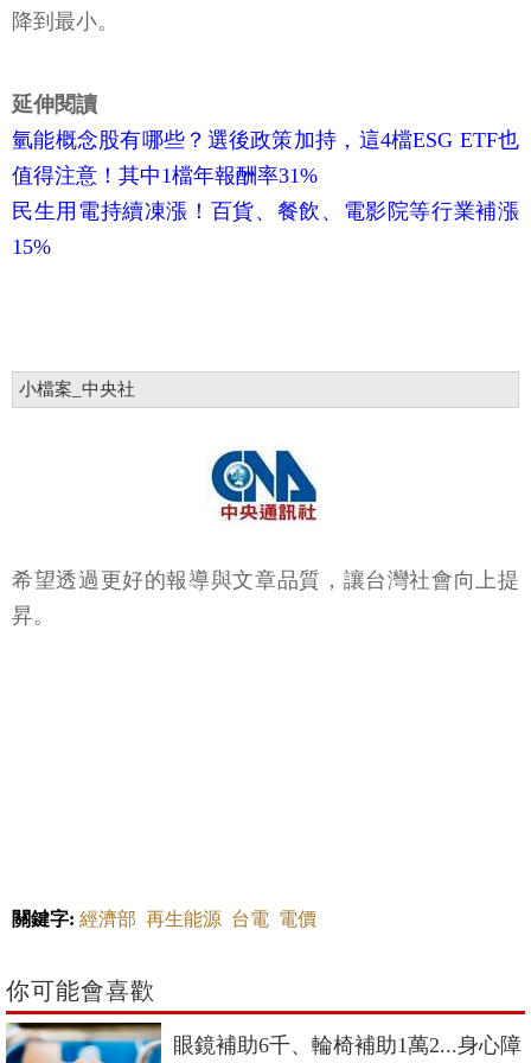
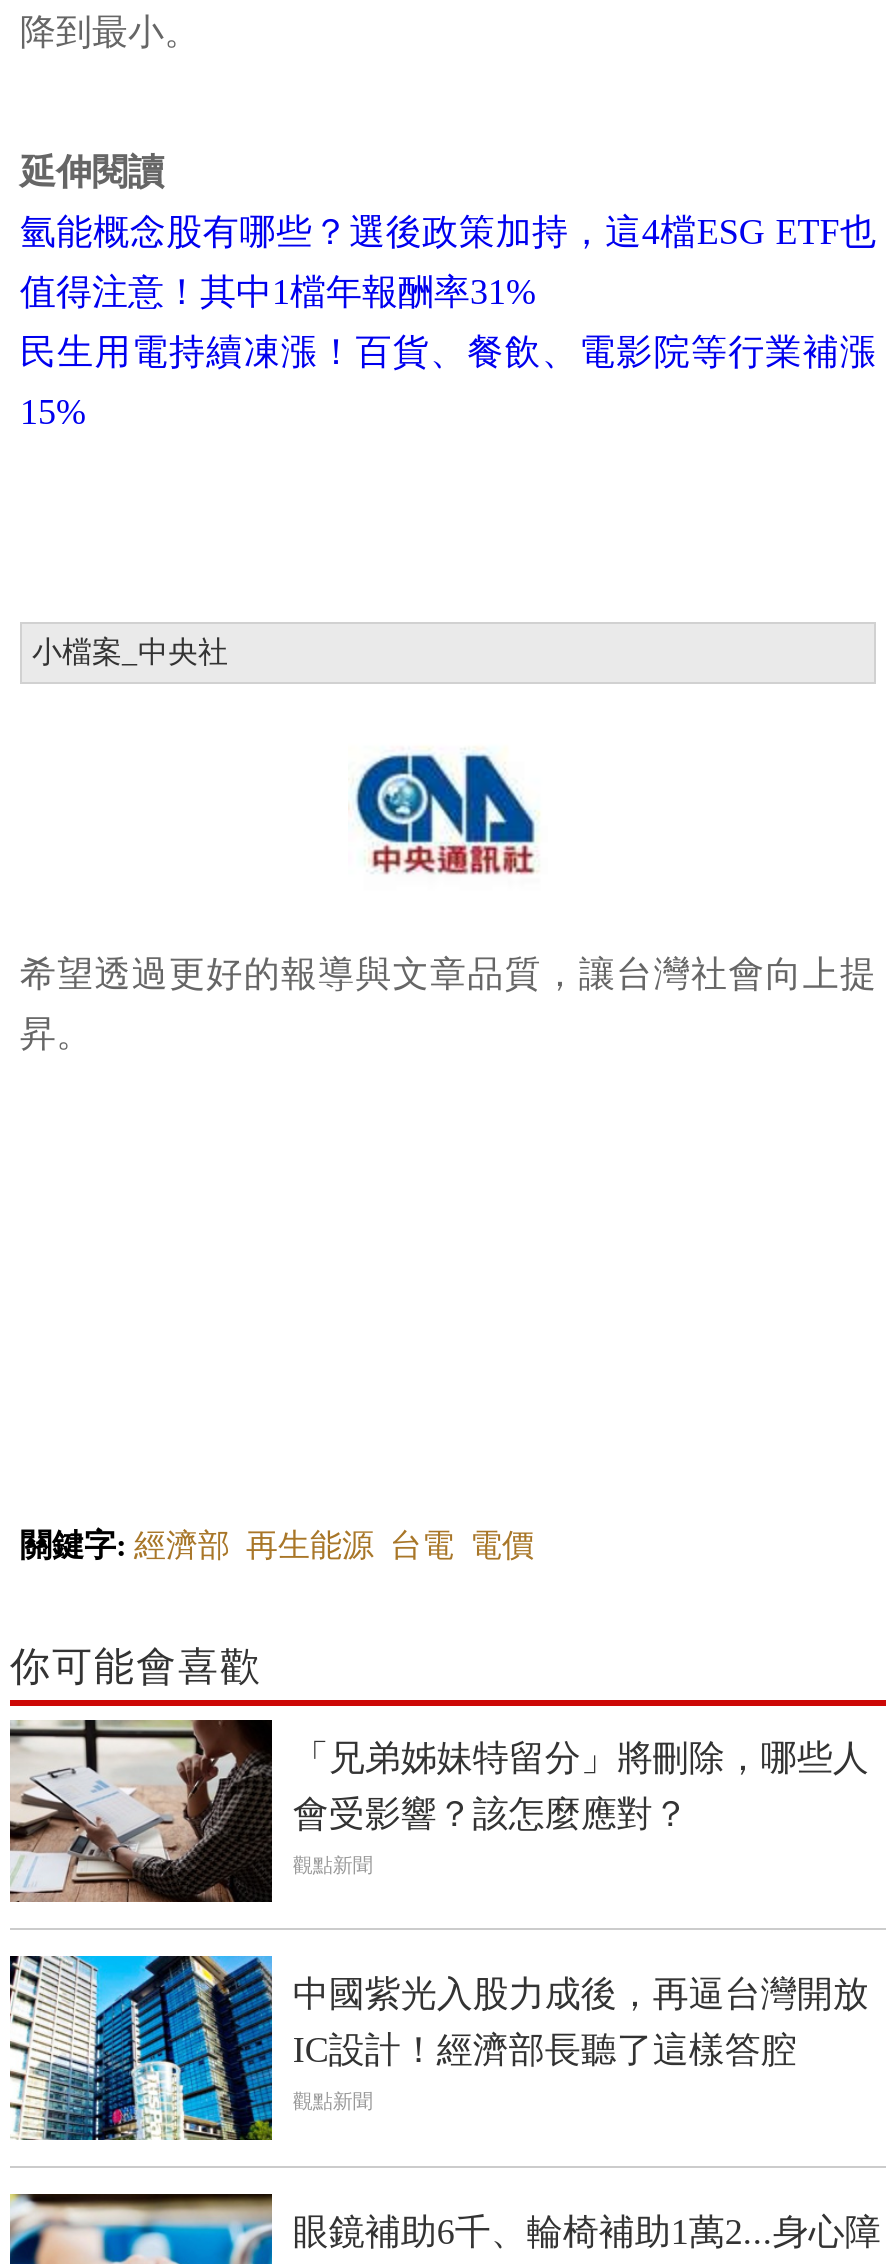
none -> [8,1718,869,2113] [image] | 「兄弟姊妹特留分」將刪除，哪些人 | 會受影響？該怎麼應對？ | 觀點新聞 | 中國紫光入股力成後，再逼台灣開放 | IC設計！經濟部長聽了這樣答腔 | 觀點新聞
none -> [8,1954,274,2162] [image]

